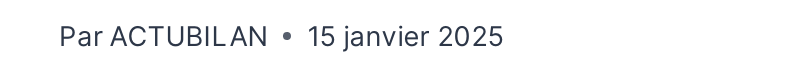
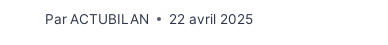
[59,19,503,51] Par ACTUBILAN 15 janvier 2025 -> [45,11,253,27] Par ACTUBILAN 22 avril 2025

